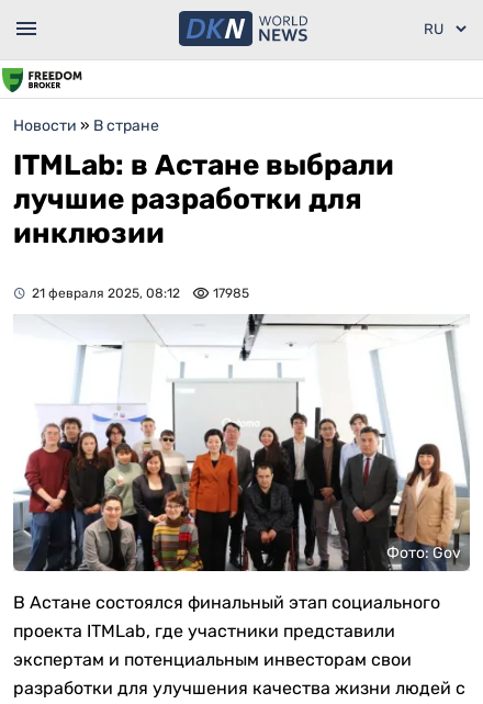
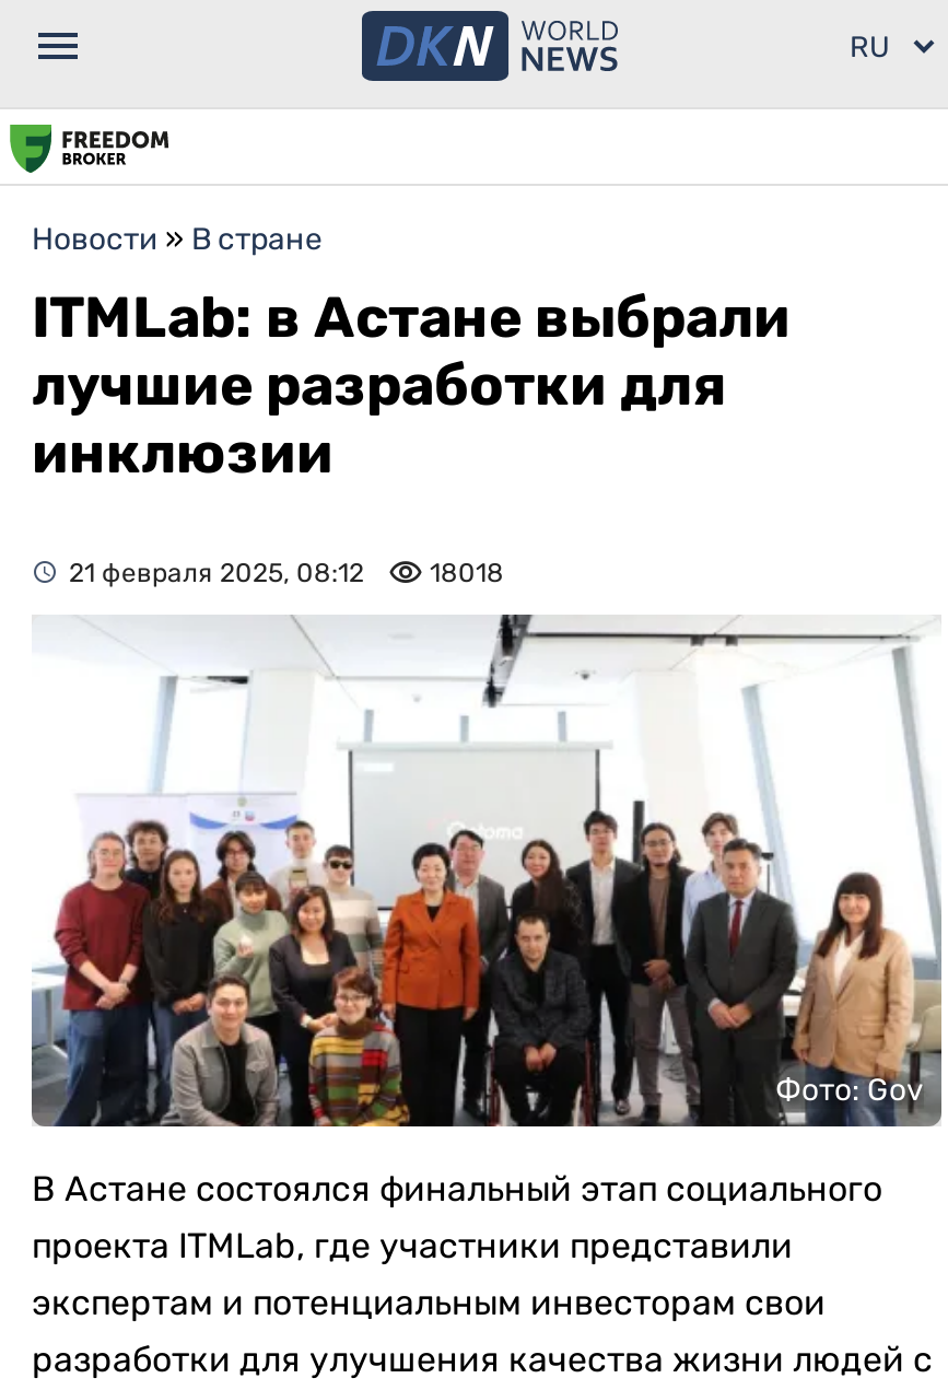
[213,286,249,301] 17985 -> [430,558,504,588] 18018

